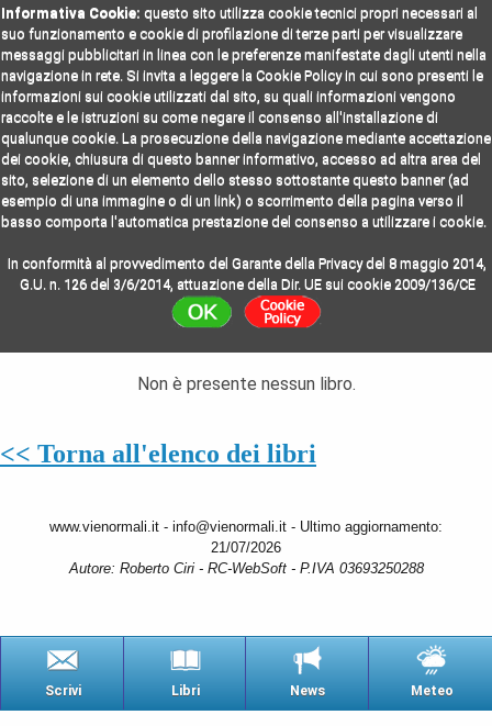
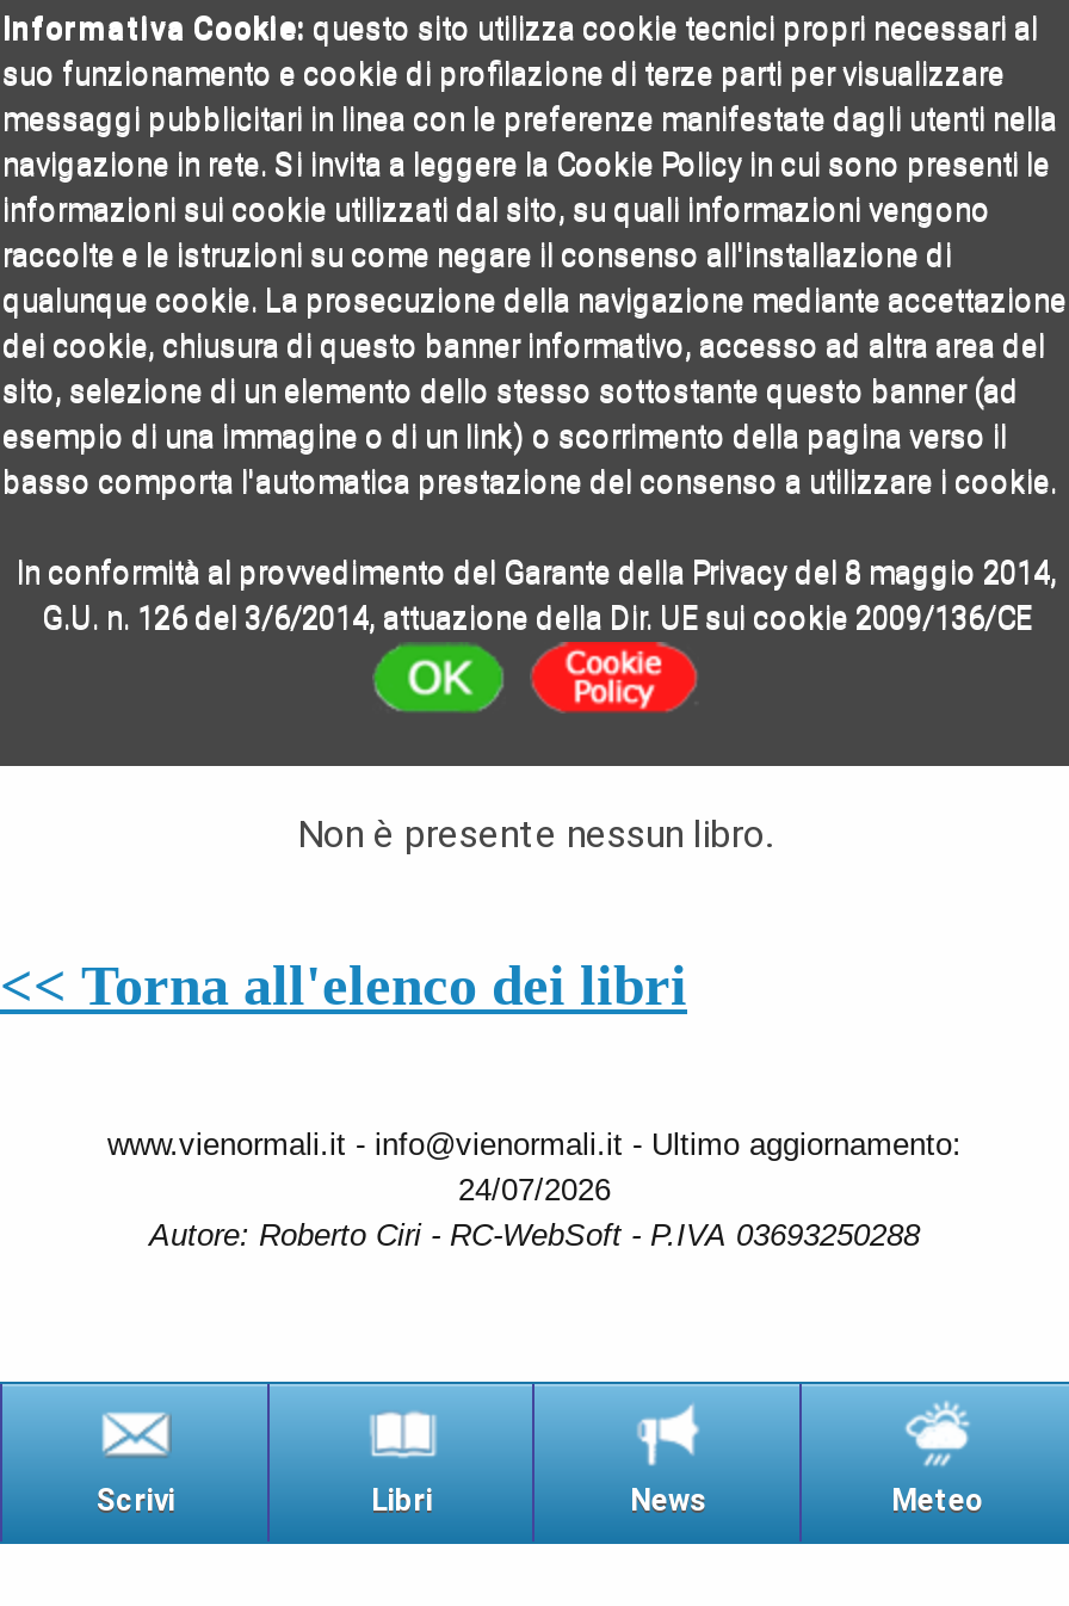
[211,539,281,556] 21/07/2026 -> [458,1171,611,1207] 24/07/2026

